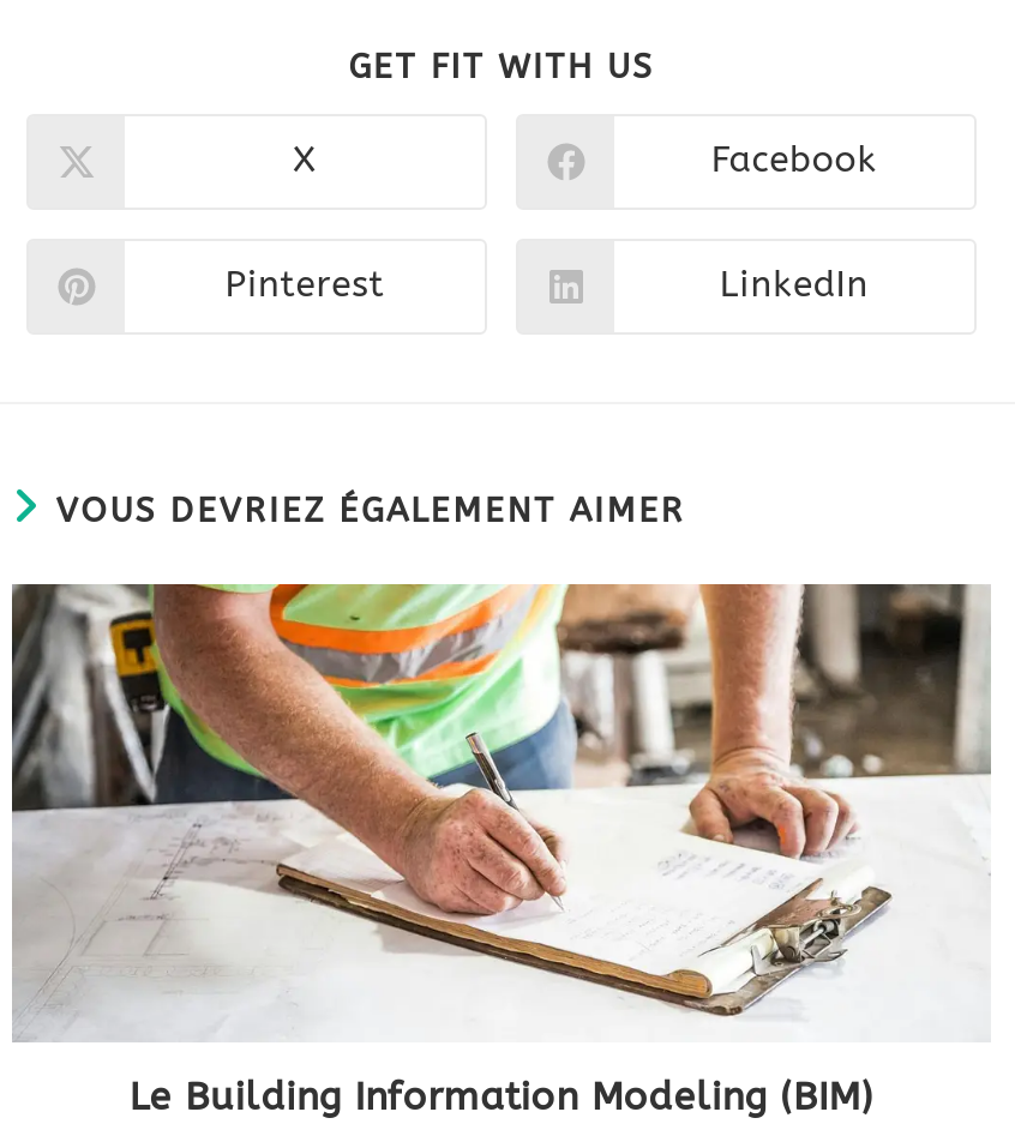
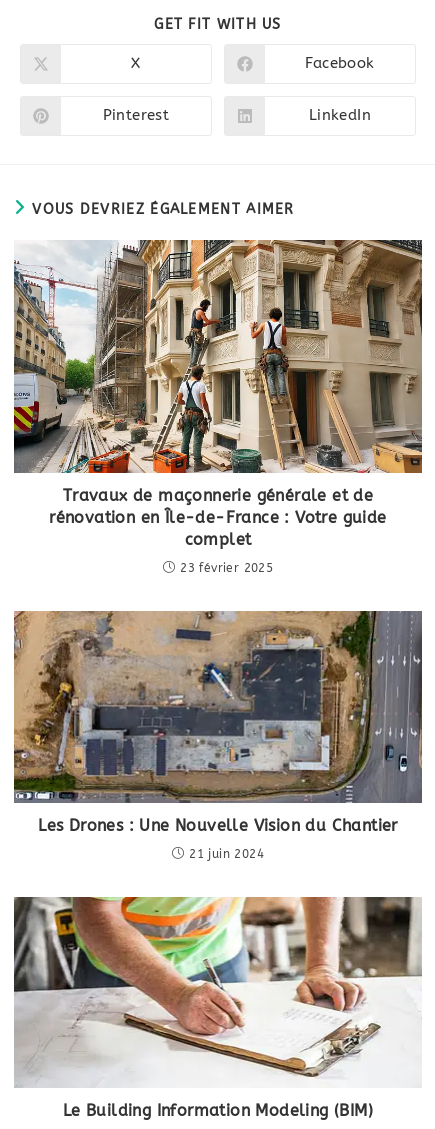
none -> [13,239,423,575] [image] | Travaux de maçonnerie générale et de | rénovation en Île-de-France : Votre guide | complet | 23 février 2025
none -> [13,610,423,861] [image] | Les Drones : Une Nouvelle Vision du Chantier | 21 juin 2024

